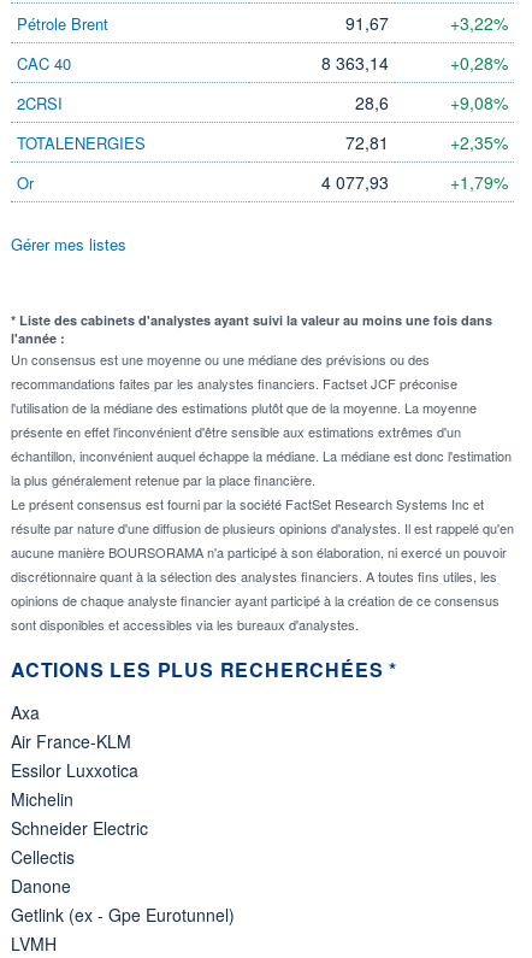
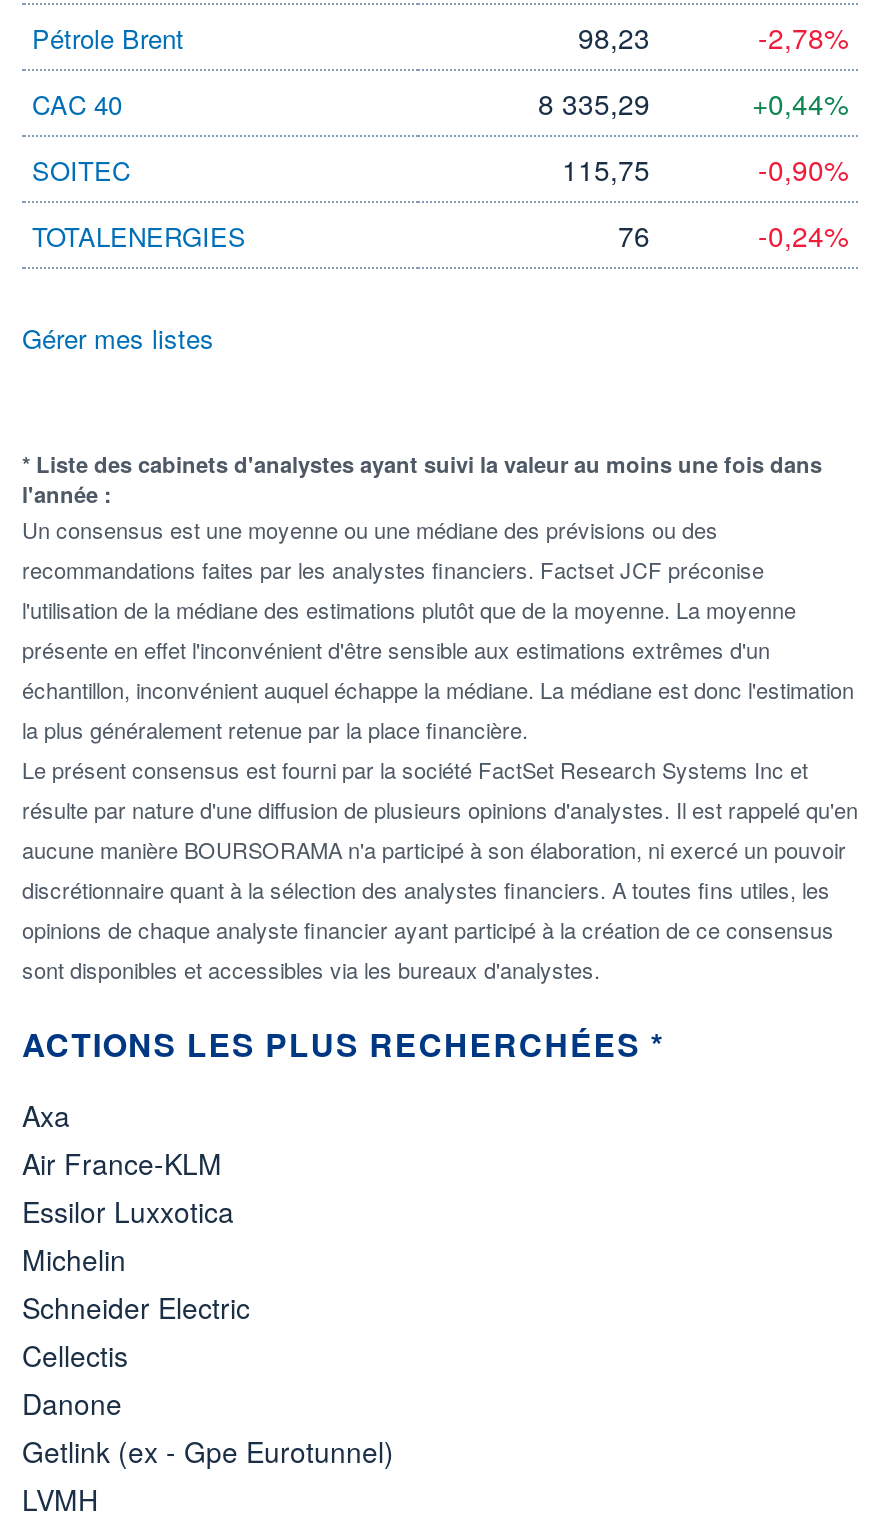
[345,11,389,35] 91,67 -> [578,17,650,57] 98,23
[450,11,508,35] +3,22% -> [758,17,848,57] -2,78%
[321,51,508,75] 8 363,14 | +0,28% -> [538,83,848,123] 8 335,29 | +0,44%
[17,90,508,114] 2CRSI | 28,6 | +9,08% -> [32,149,848,189] SOITEC | 115,75 | -0,90%
[17,130,508,194] 72,81 | +2,35% | Or | 4 077,93 | +1,79% -> [618,215,848,255] 76 | -0,24%

